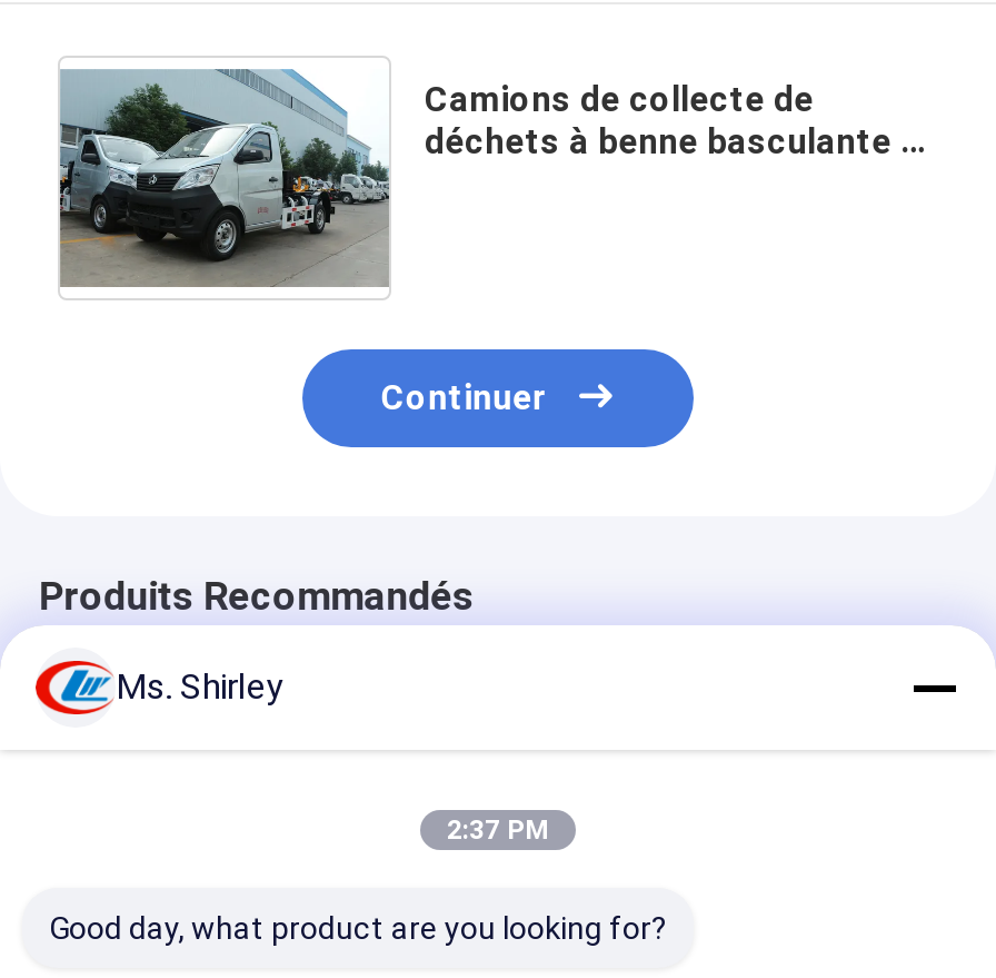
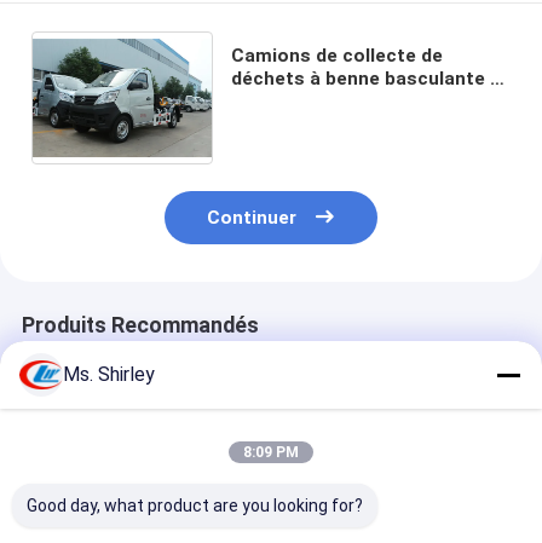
[447,814,549,846] 2:37 PM -> [243,444,299,461] 8:09 PM

